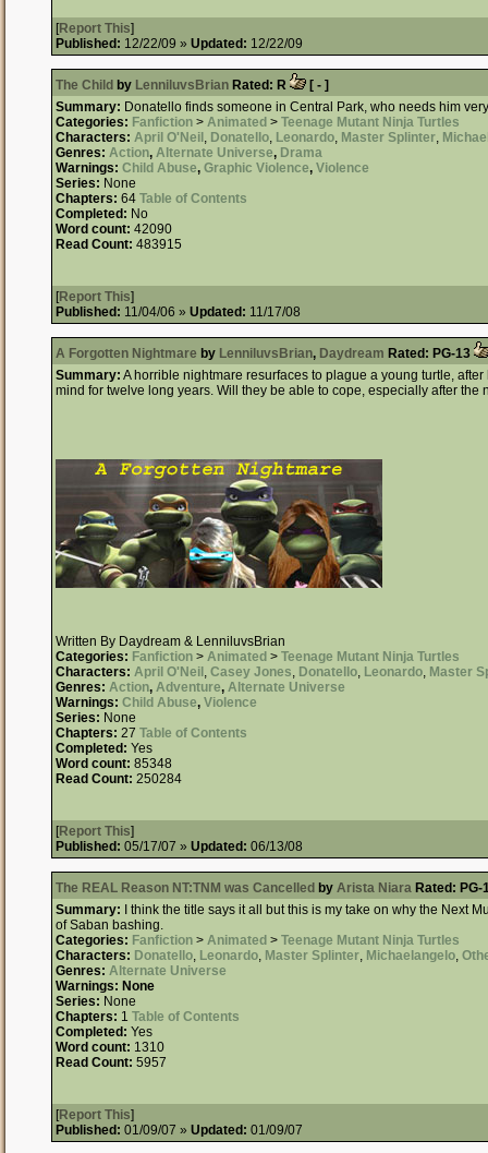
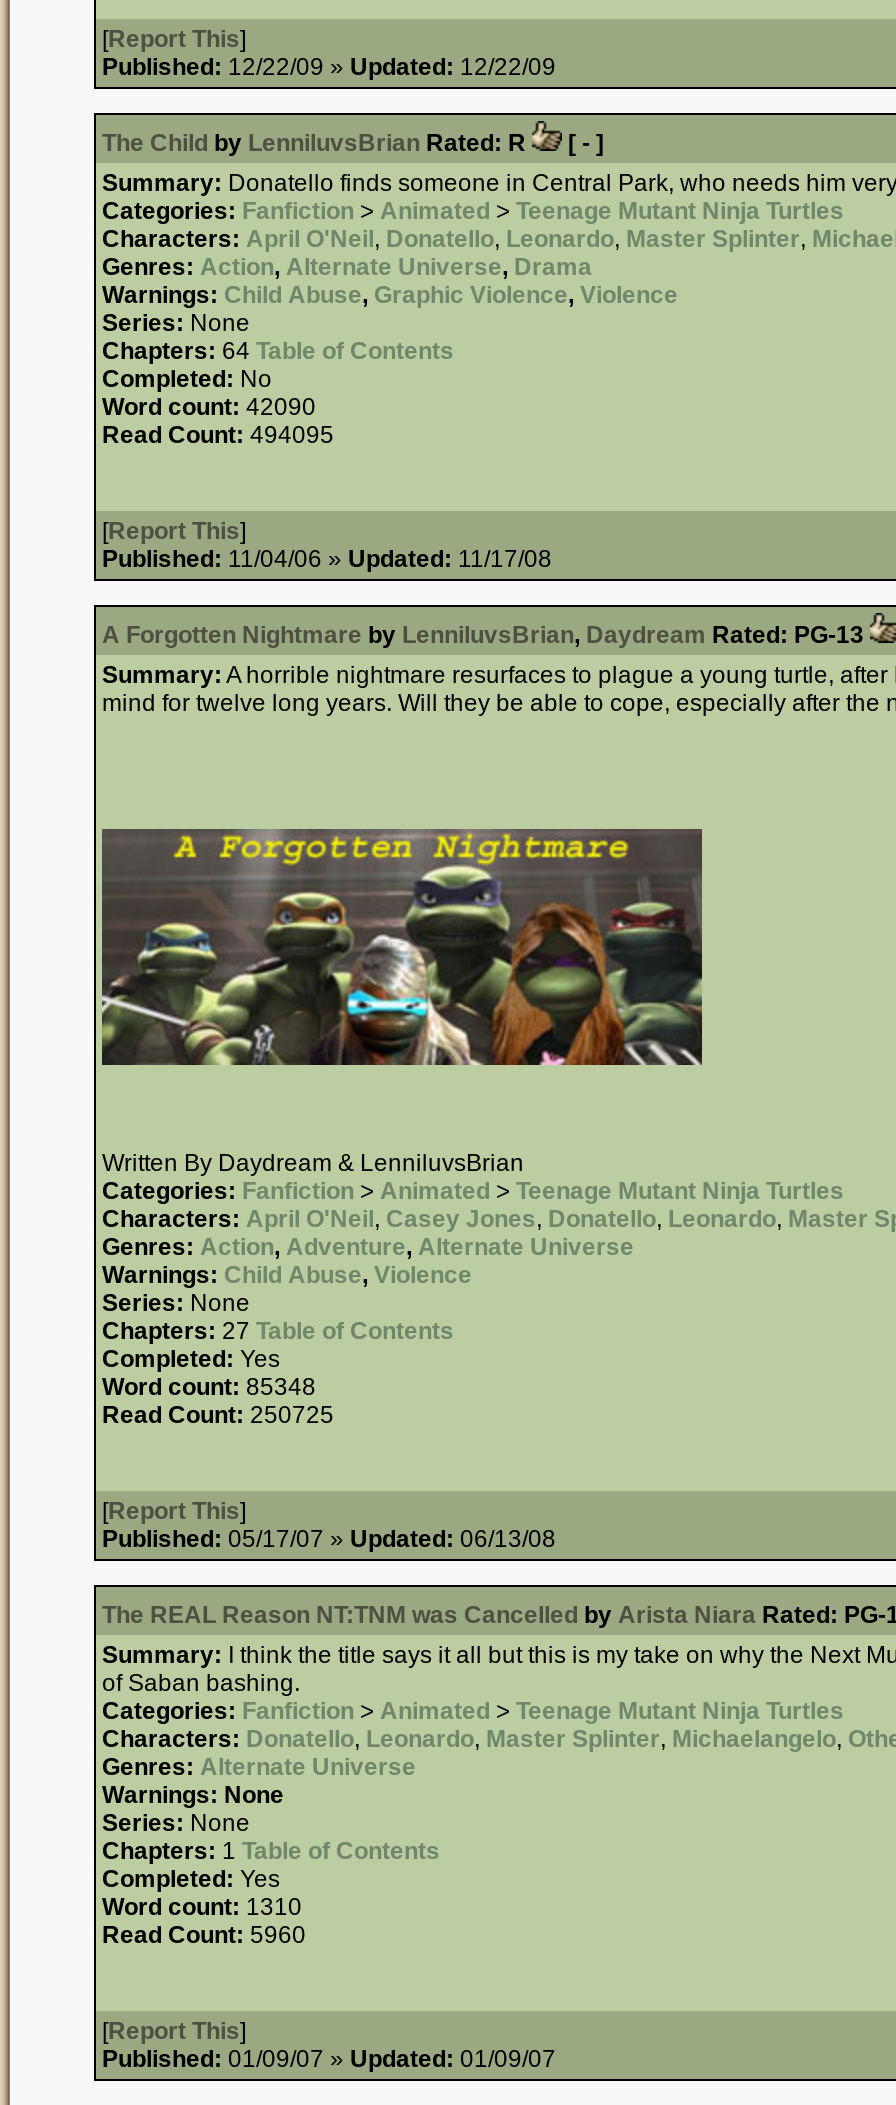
[56,237,182,252] Read Count: 483915 -> [102,421,334,449] Read Count: 494095
[56,771,182,786] Read Count: 250284 -> [102,1401,334,1429] Read Count: 250725
[56,1055,167,1070] Read Count: 5957 -> [102,1921,306,1949] Read Count: 5960

